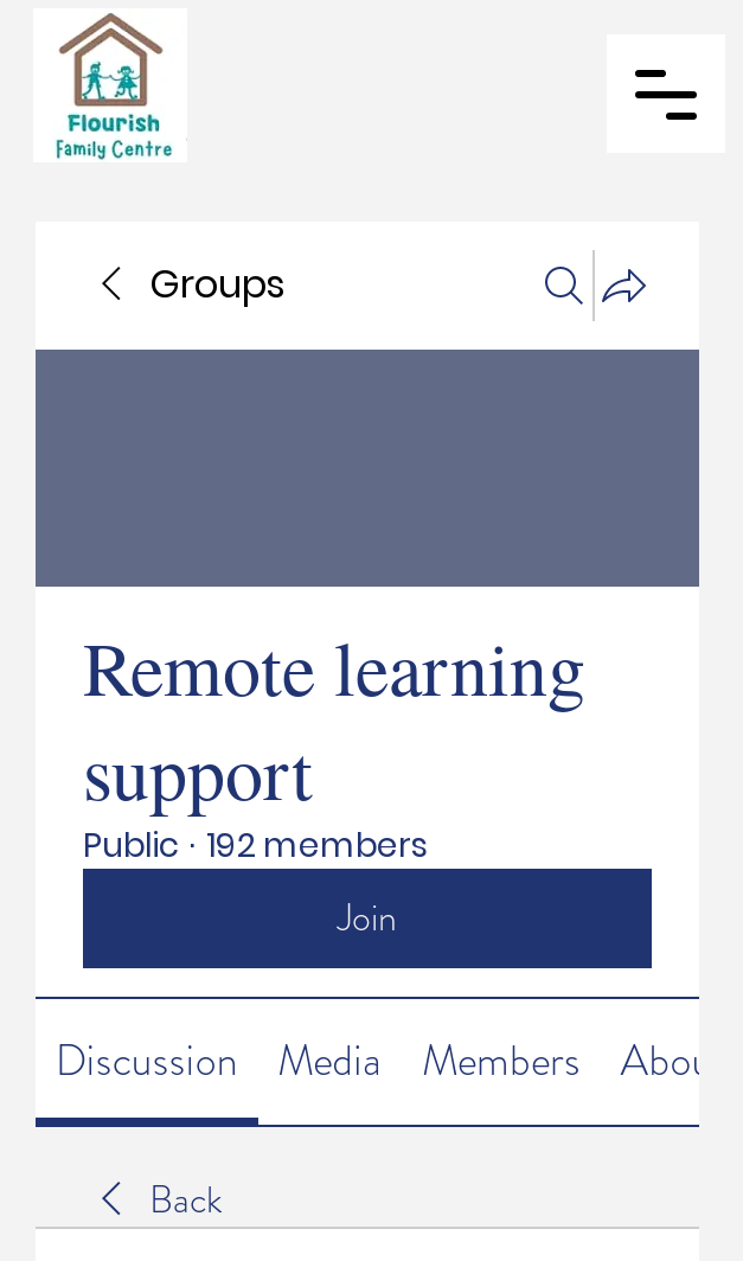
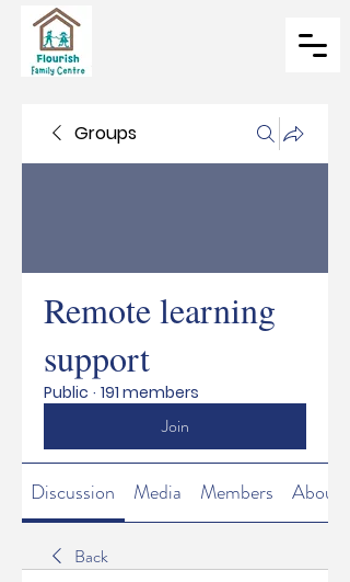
[83,821,429,869] Public · 192 members -> [44,381,199,403] Public · 191 members

